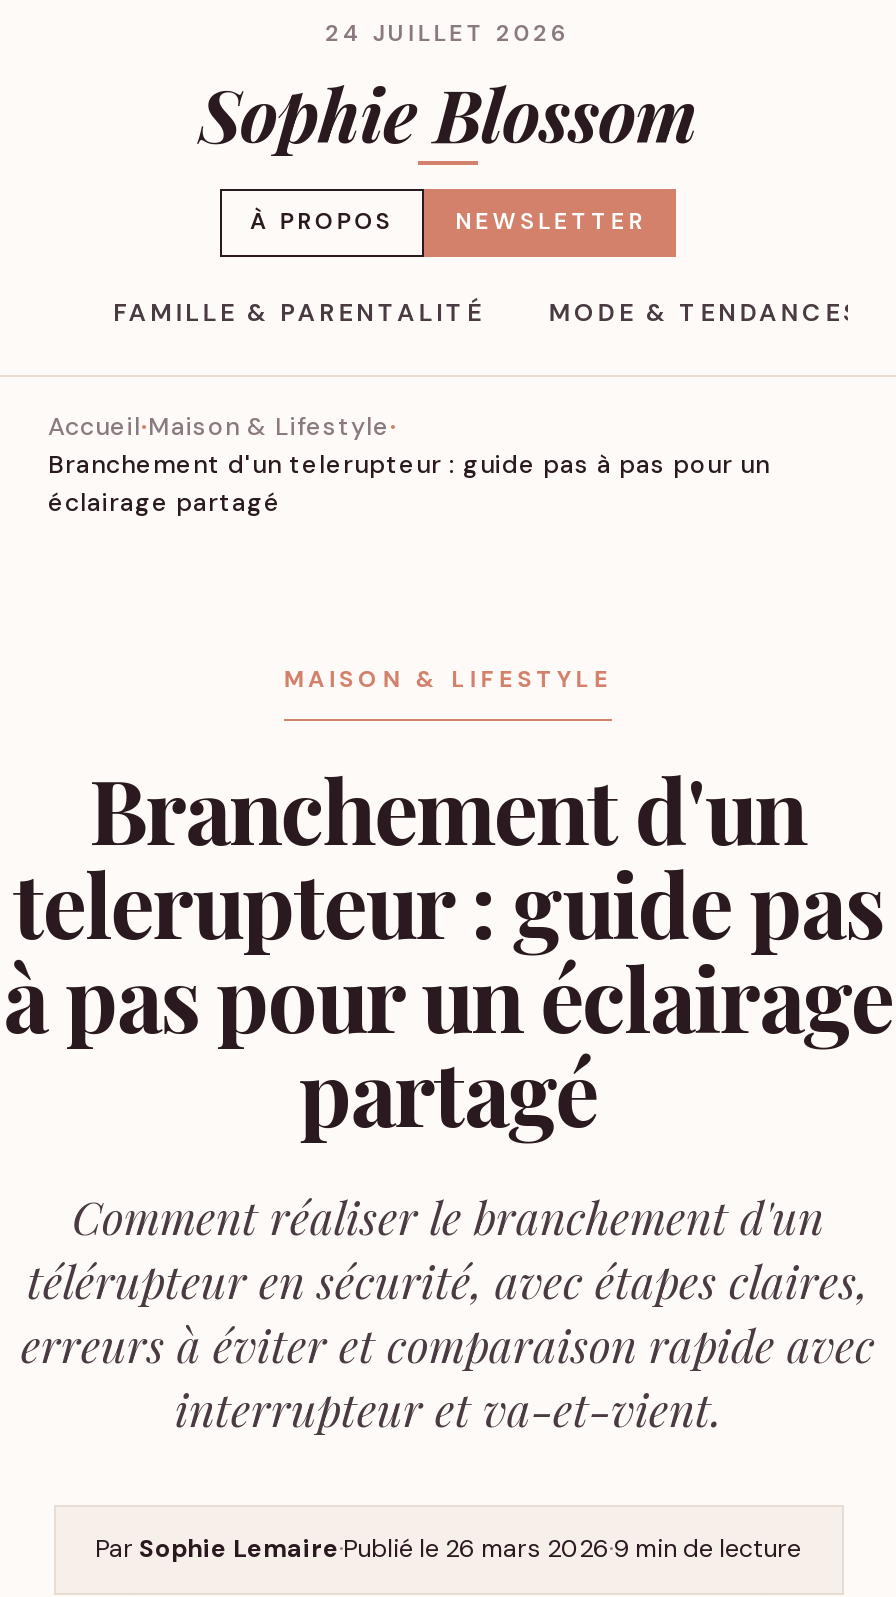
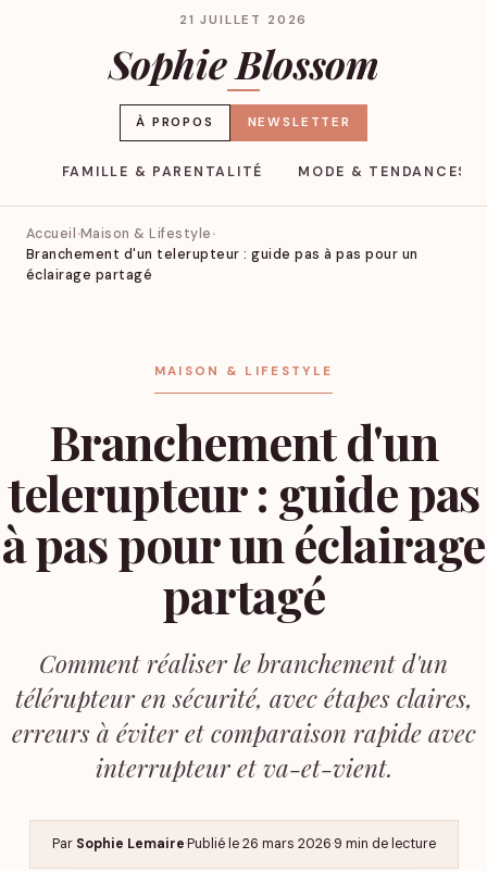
[325,19,571,49] 24 JUILLET 2026 -> [179,12,308,28] 21 JUILLET 2026

